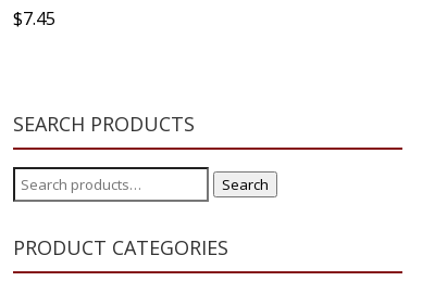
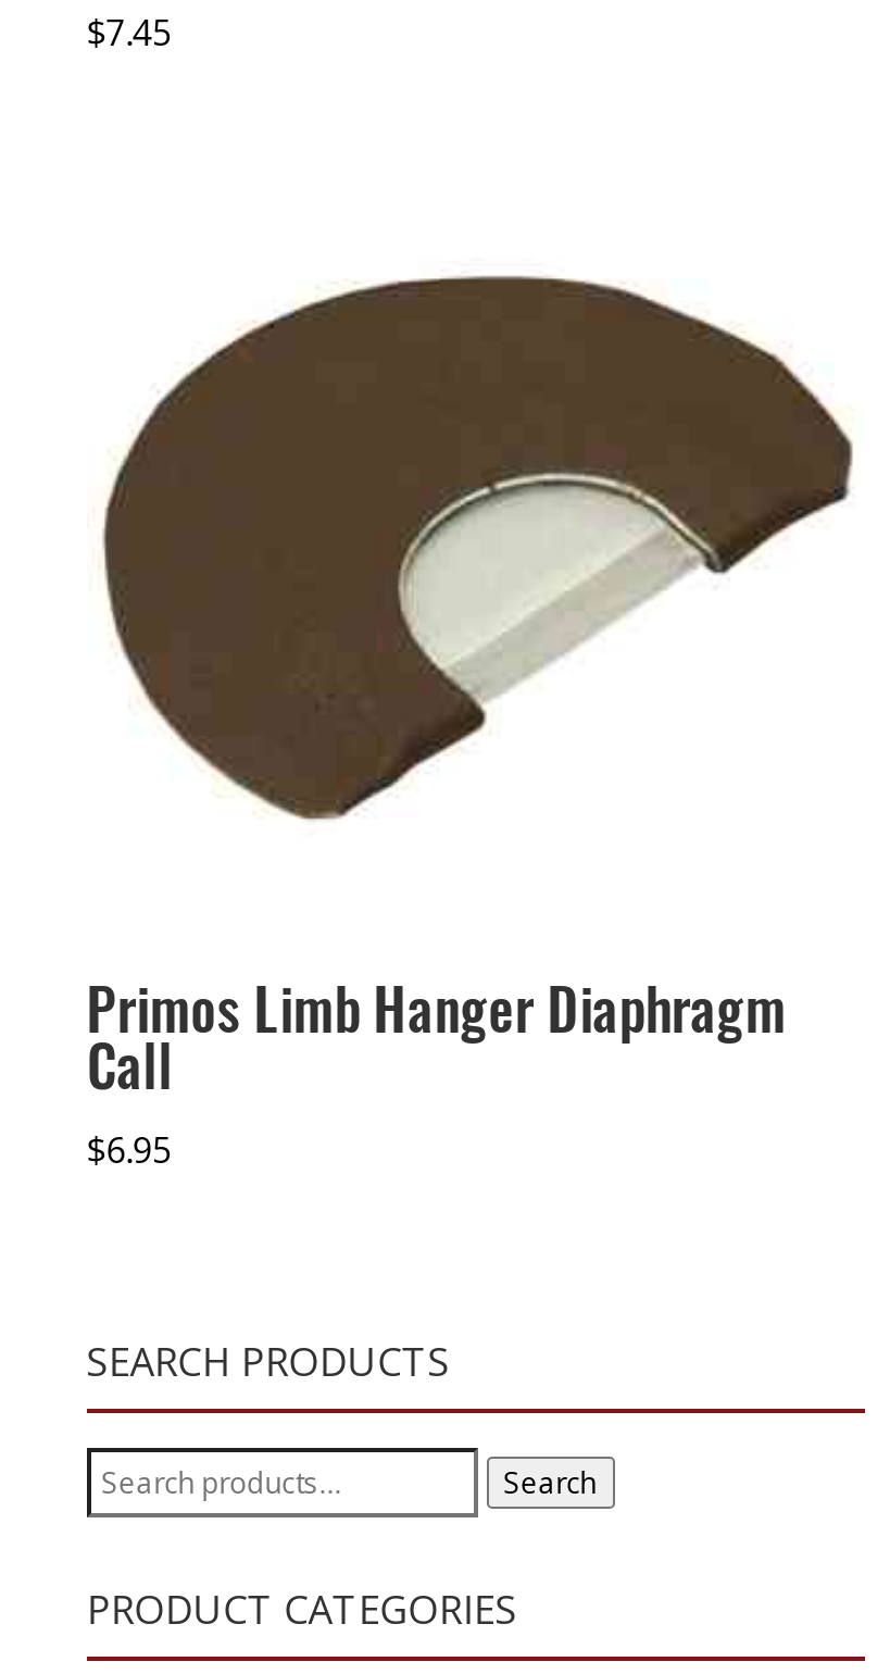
none -> [87,965,786,1174] Primos Limb Hanger Diaphragm | Call | $6.95
none -> [100,273,854,821] [image]

